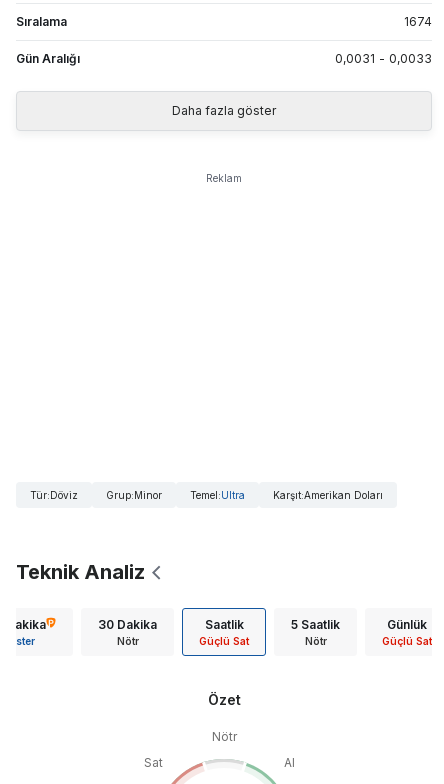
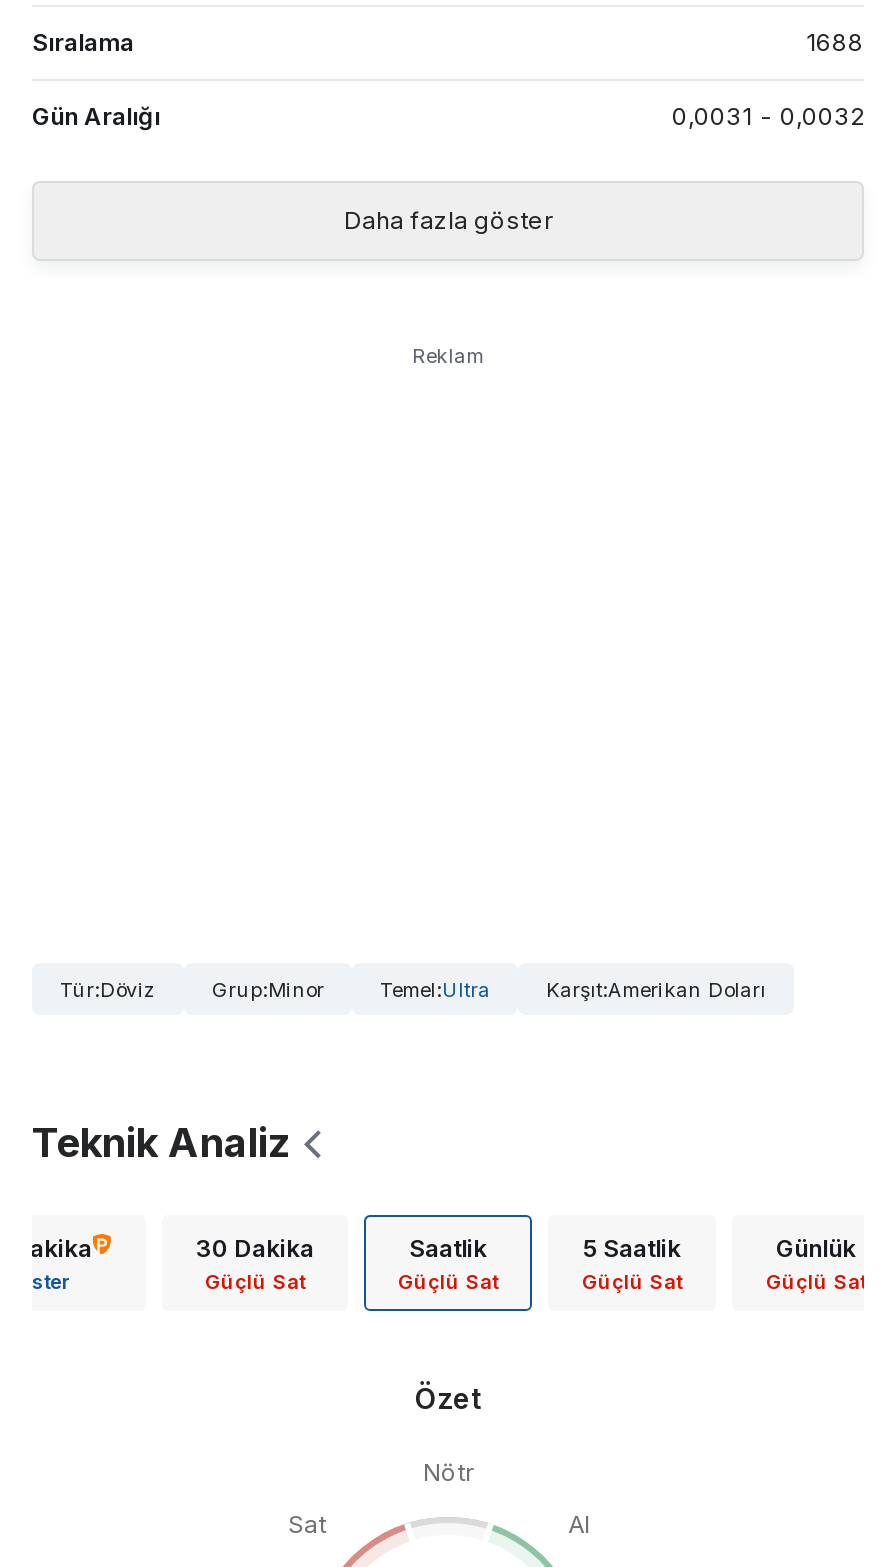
[404,14,432,29] 1674 -> [806,27,864,57] 1688
[335,51,432,66] 0,0031 - 0,0033 -> [672,101,864,131] 0,0031 - 0,0032
[116,635,138,647] Nötr -> [205,1269,305,1293] Güçlü Sat
[304,635,326,647] Nötr -> [582,1269,682,1293] Güçlü Sat

